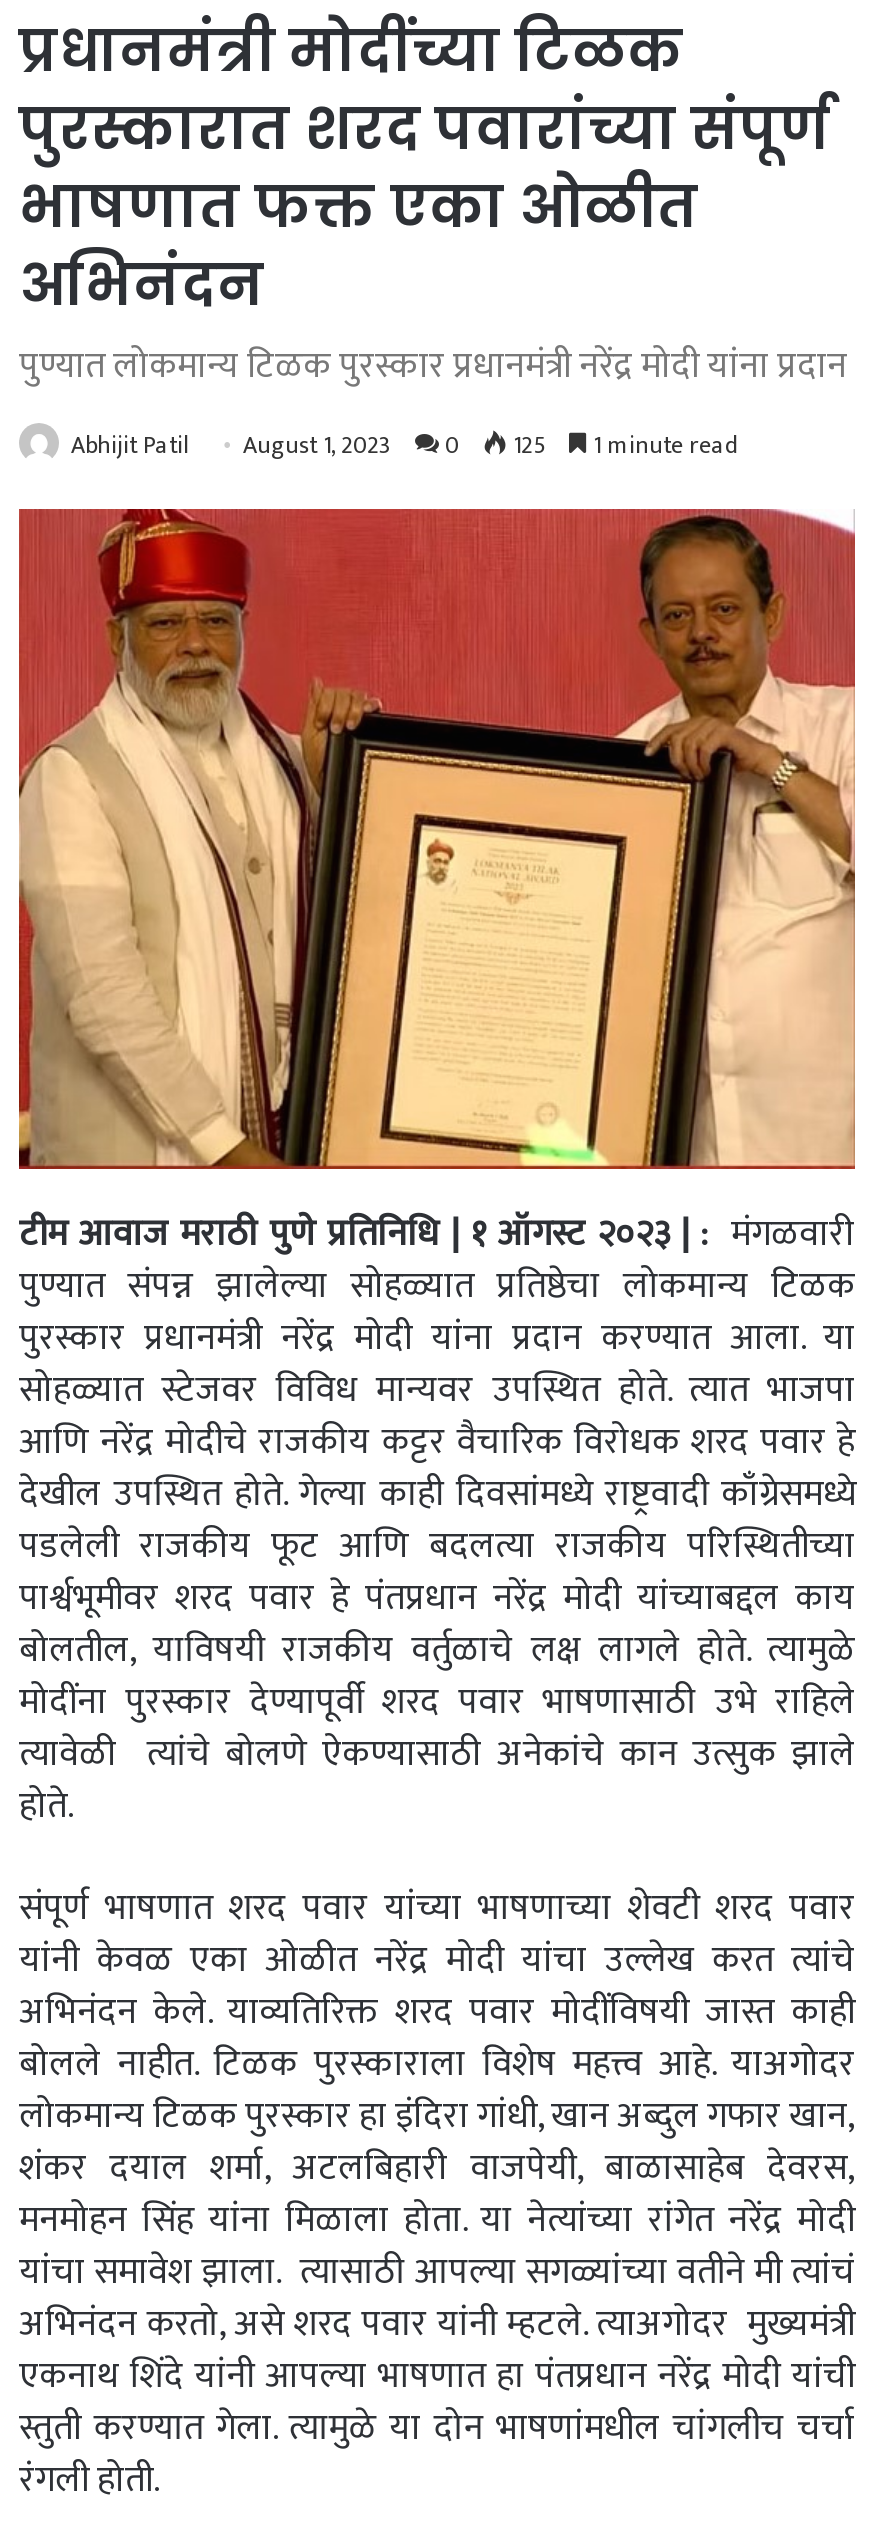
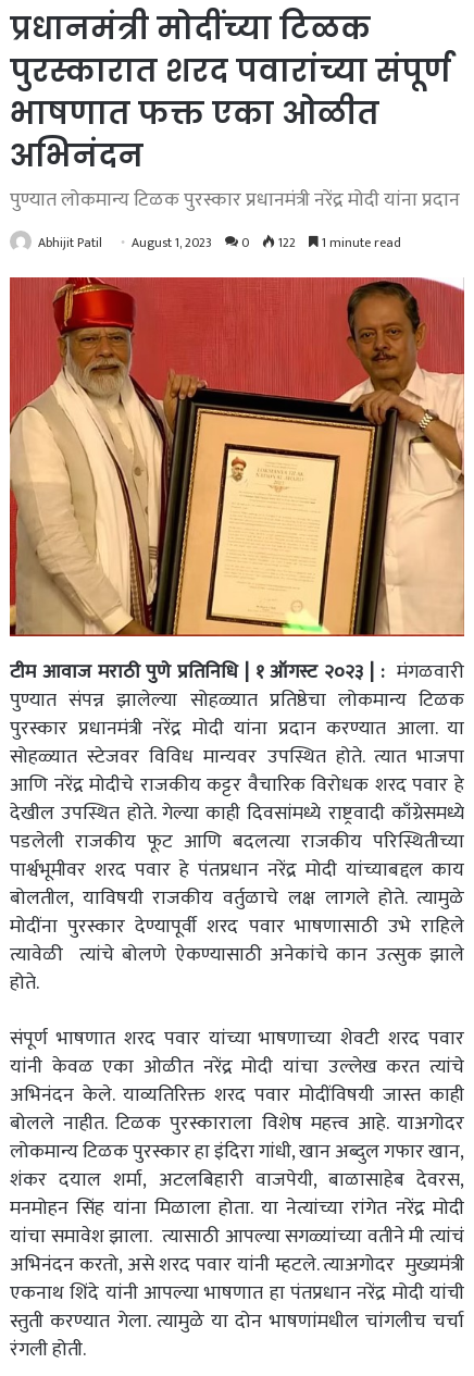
[71,425,739,465] Abhijit Patil August 1, 2023 0 125 1 minute read -> [38,232,401,253] Abhijit Patil August 1, 2023 0 122 1 minute read

